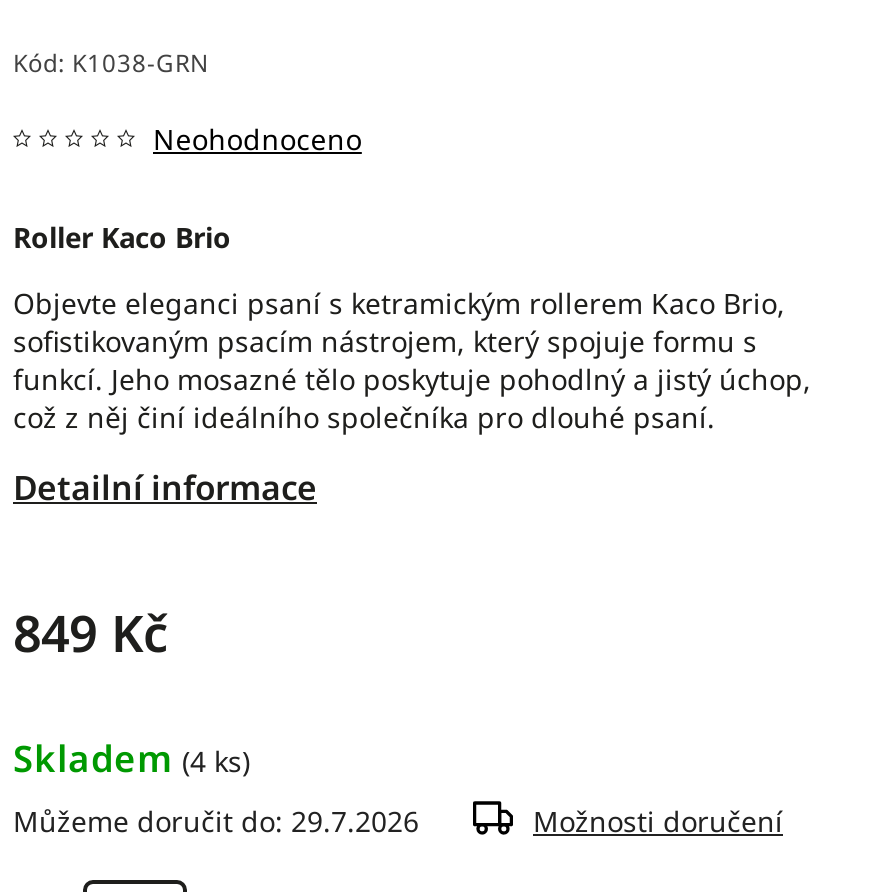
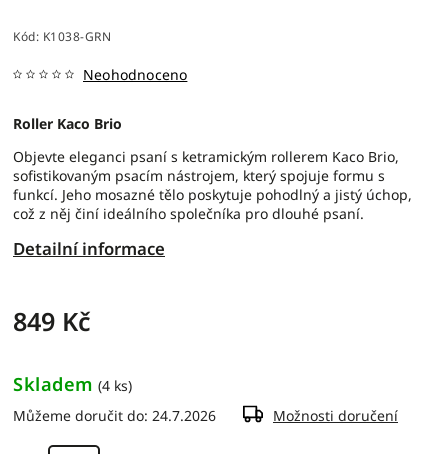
[13,802,419,840] Můžeme doručit do: 29.7.2026 -> [13,406,216,425] Můžeme doručit do: 24.7.2026

